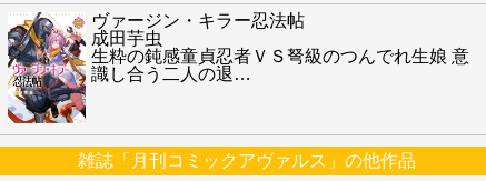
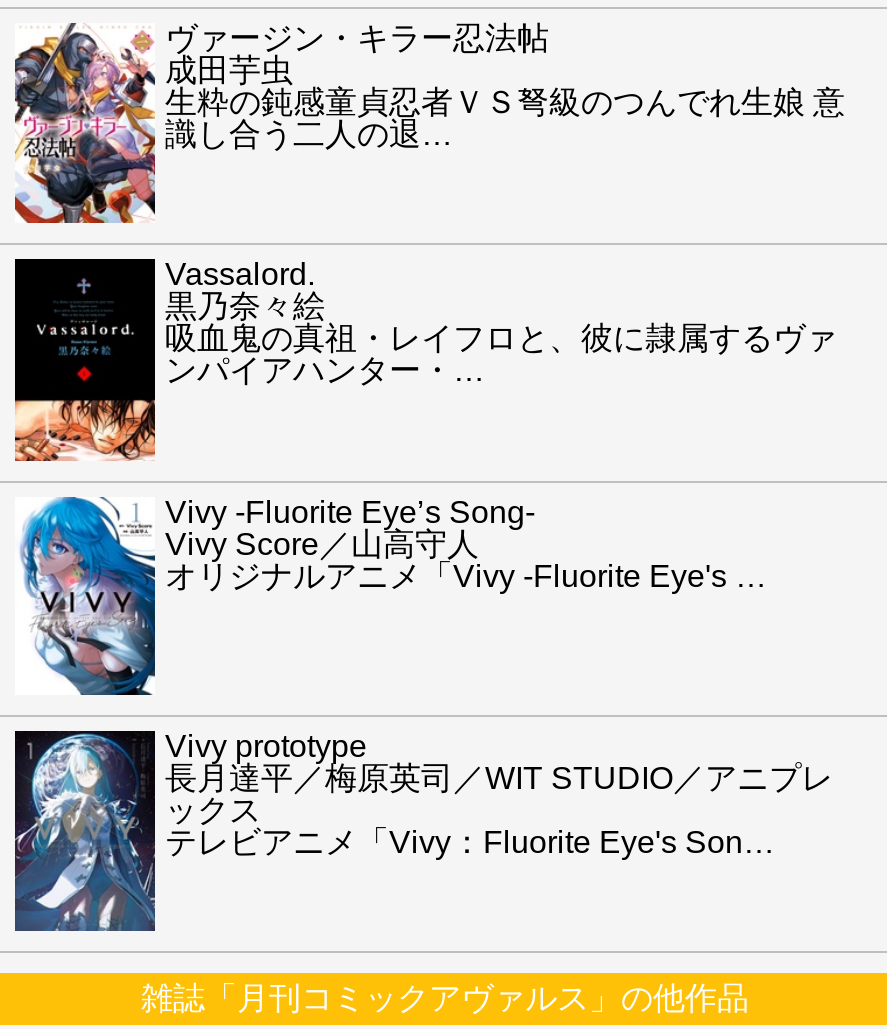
none -> [13,256,837,464] [image] | Vassalord. | 黒乃奈々絵 | 吸血鬼の真祖・レイフロと、彼に隷属するヴァ | ンパイアハンター・…
none -> [13,730,833,934] [image] | Vivy prototype | 長月達平／梅原英司／WIT STUDIO／アニプレ | ックス | テレビアニメ「Vivy：Fluorite Eye's Son …
none -> [19,494,767,698] [image] | Vivy -Fluorite Eye’s Song- | Vivy Score／山高守人 | オリジナルアニメ「Vivy -Fluorite Eye's …

